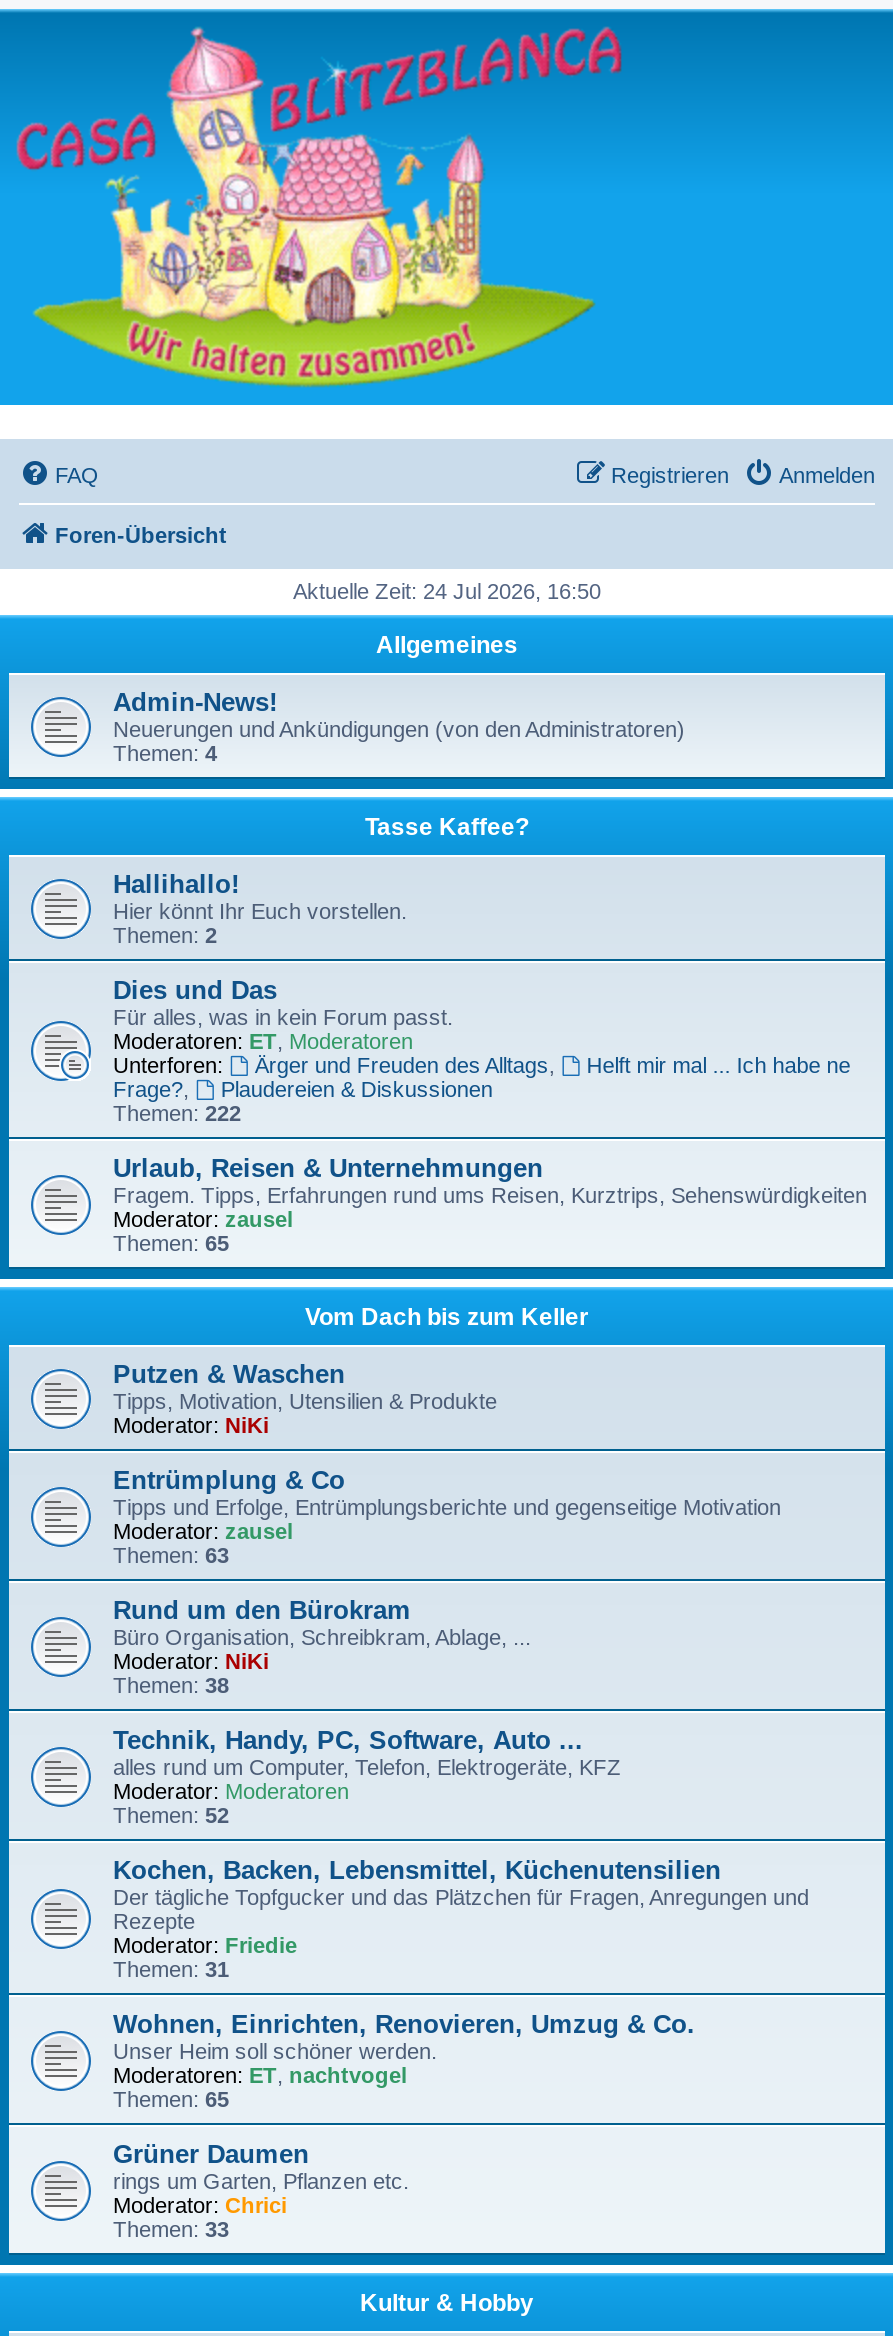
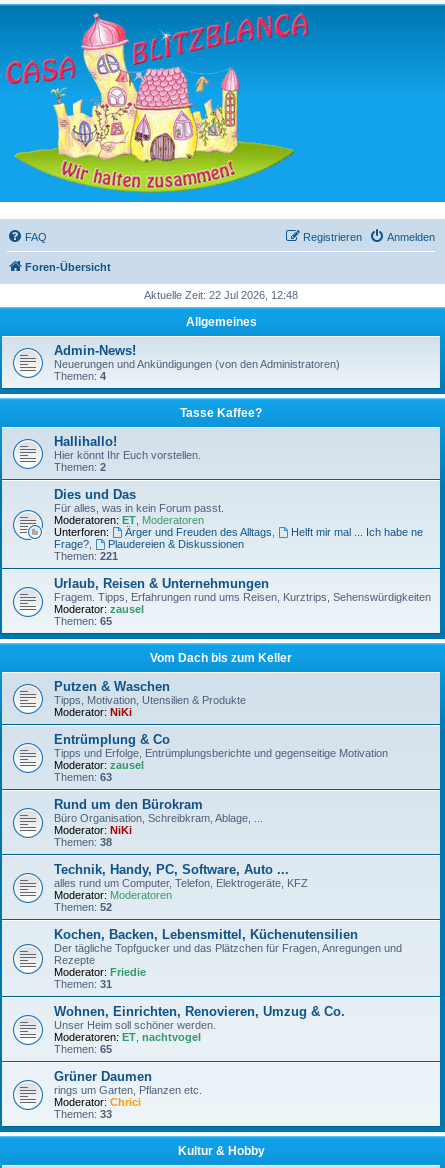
[293,579,601,603] Aktuelle Zeit: 24 Jul 2026, 16:50 -> [144,289,298,301] Aktuelle Zeit: 22 Jul 2026, 12:48
[113,1101,241,1125] Themen:222 -> [54,550,118,562] Themen:221

